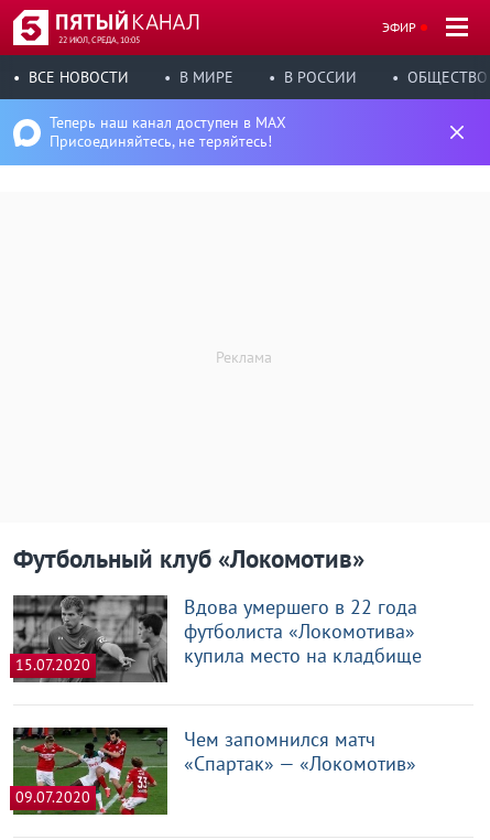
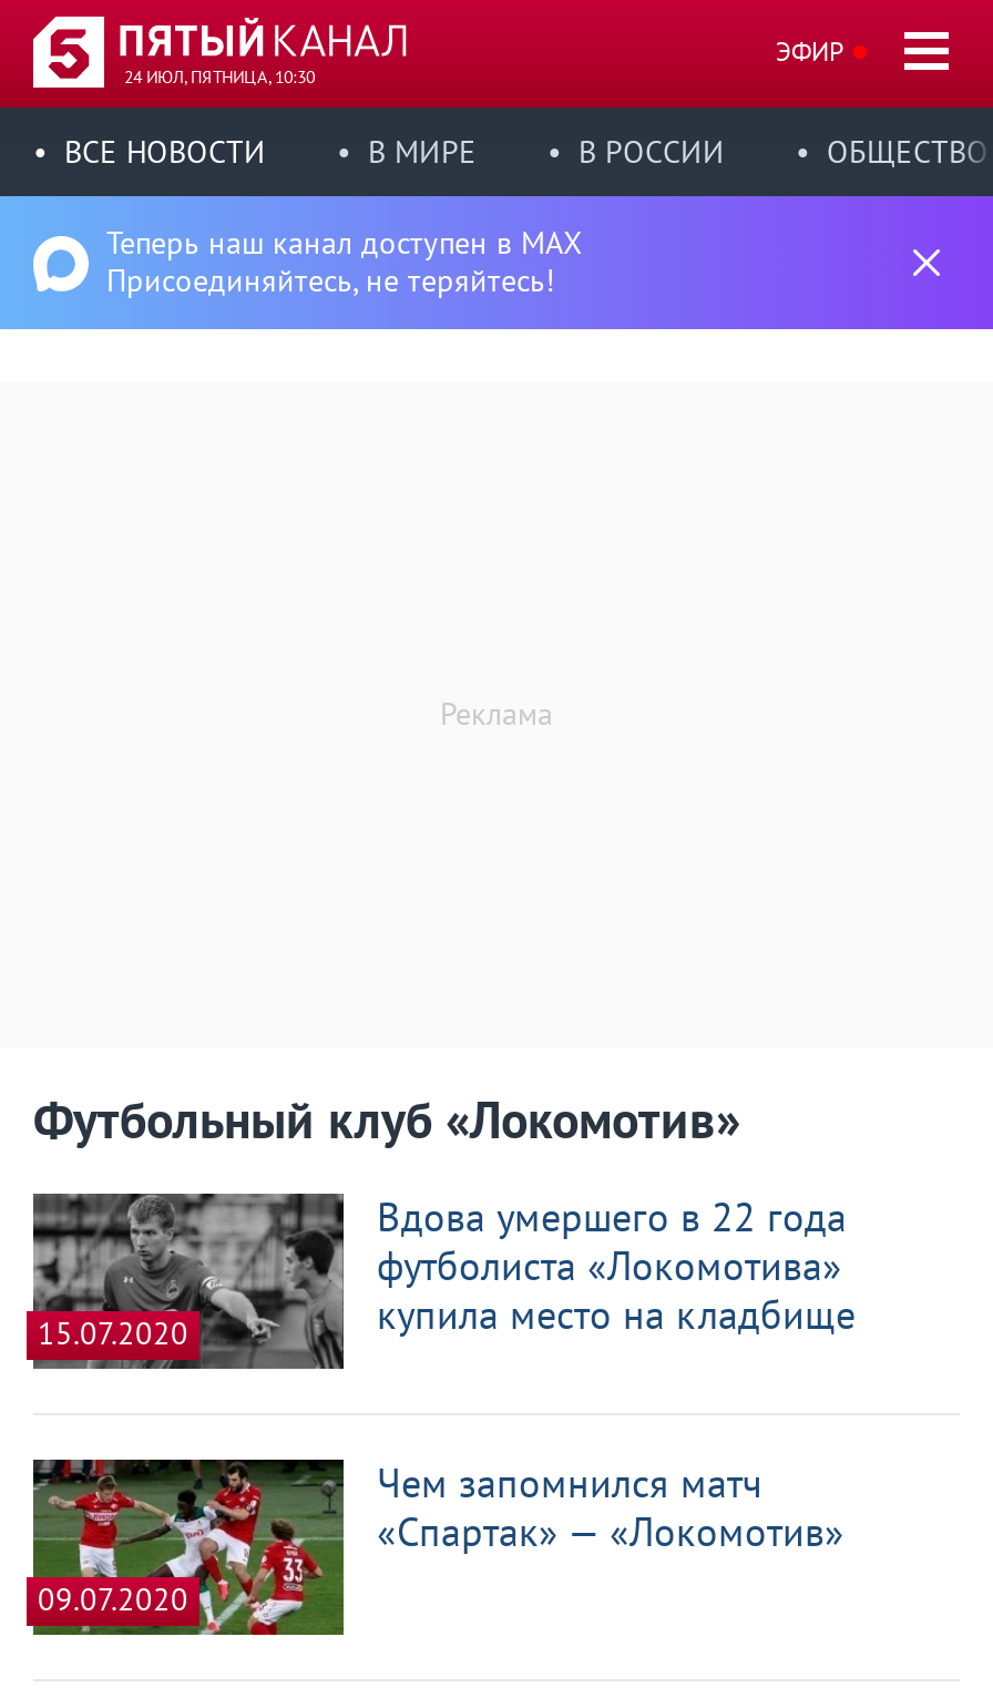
[58,34,140,45] 22 ИЮЛ, СРЕДА, 10:05 -> [124,65,315,88] 24 ИЮЛ, ПЯТНИЦА, 10:30

